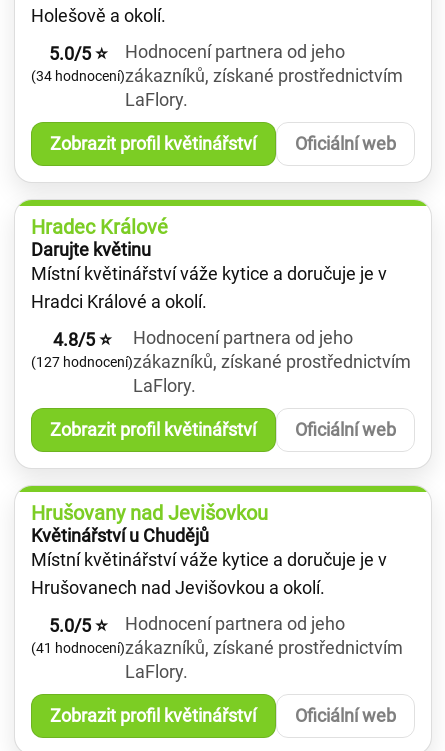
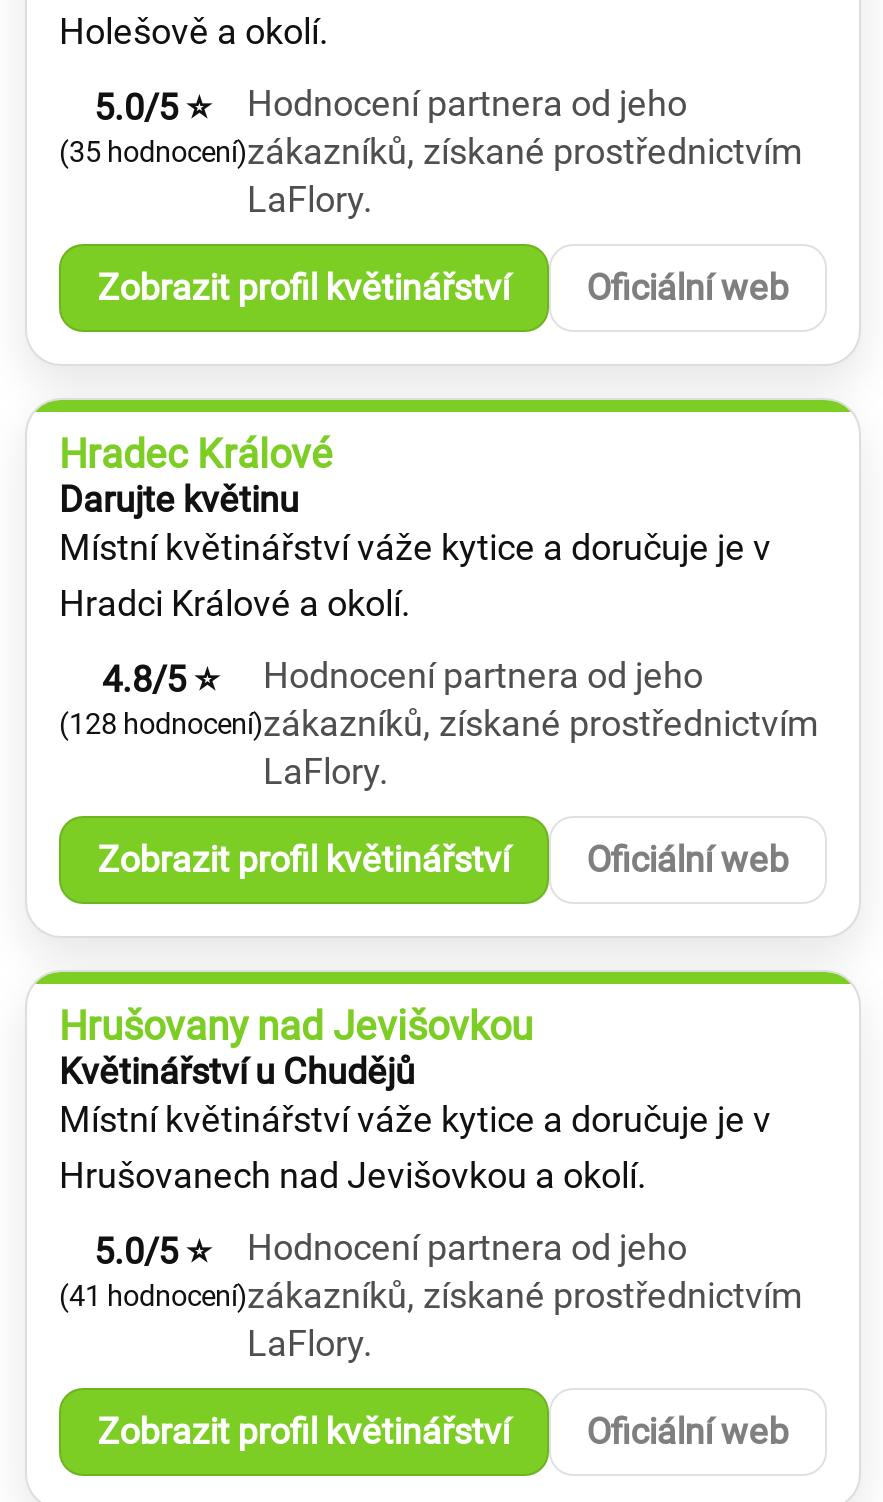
[31,65,403,86] (34 hodnocení) zákazníků, získané prostřednictvím -> [59,130,803,172] (35 hodnocení) zákazníků, získané prostřednictvím
[31,351,411,372] (127 hodnocení) zákazníků, získané prostřednictvím -> [59,702,819,744] (128 hodnocení) zákazníků, získané prostřednictvím

